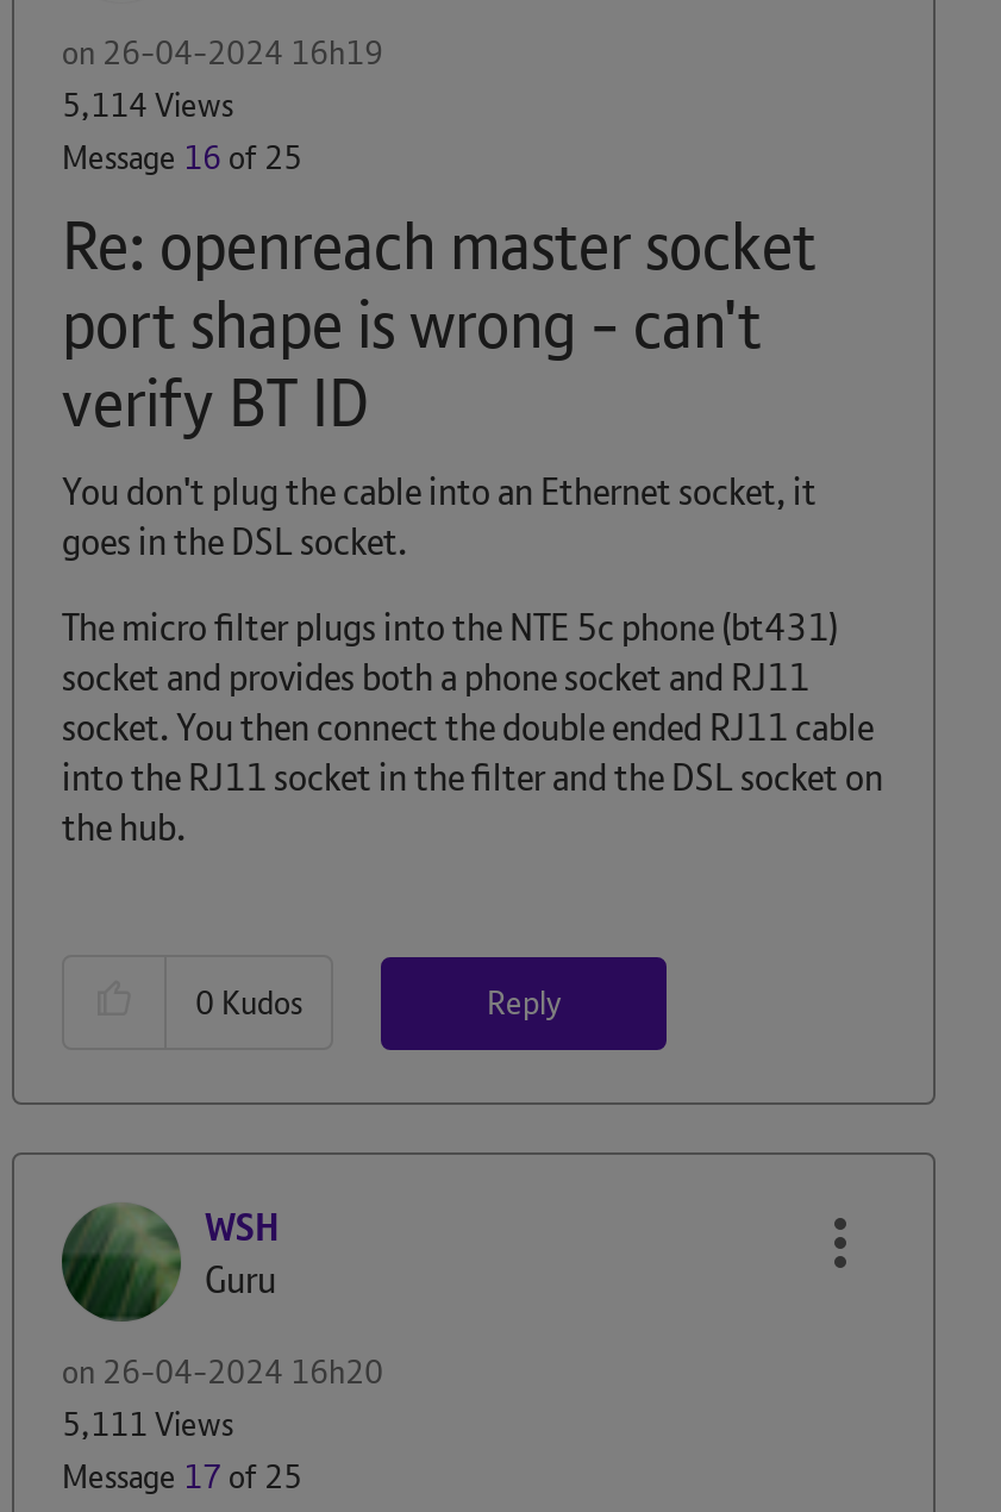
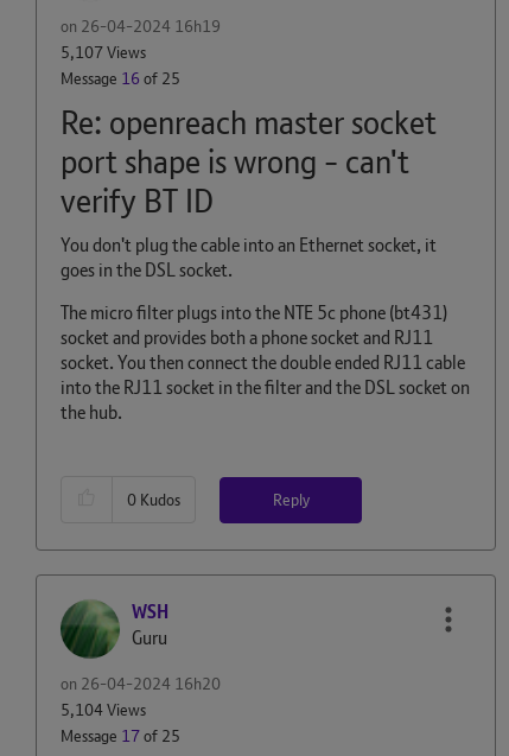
[62,83,233,125] 5,114 Views -> [61,41,146,63] 5,107 Views
[62,1403,233,1446] 5,111 Views -> [61,699,146,721] 5,104 Views

